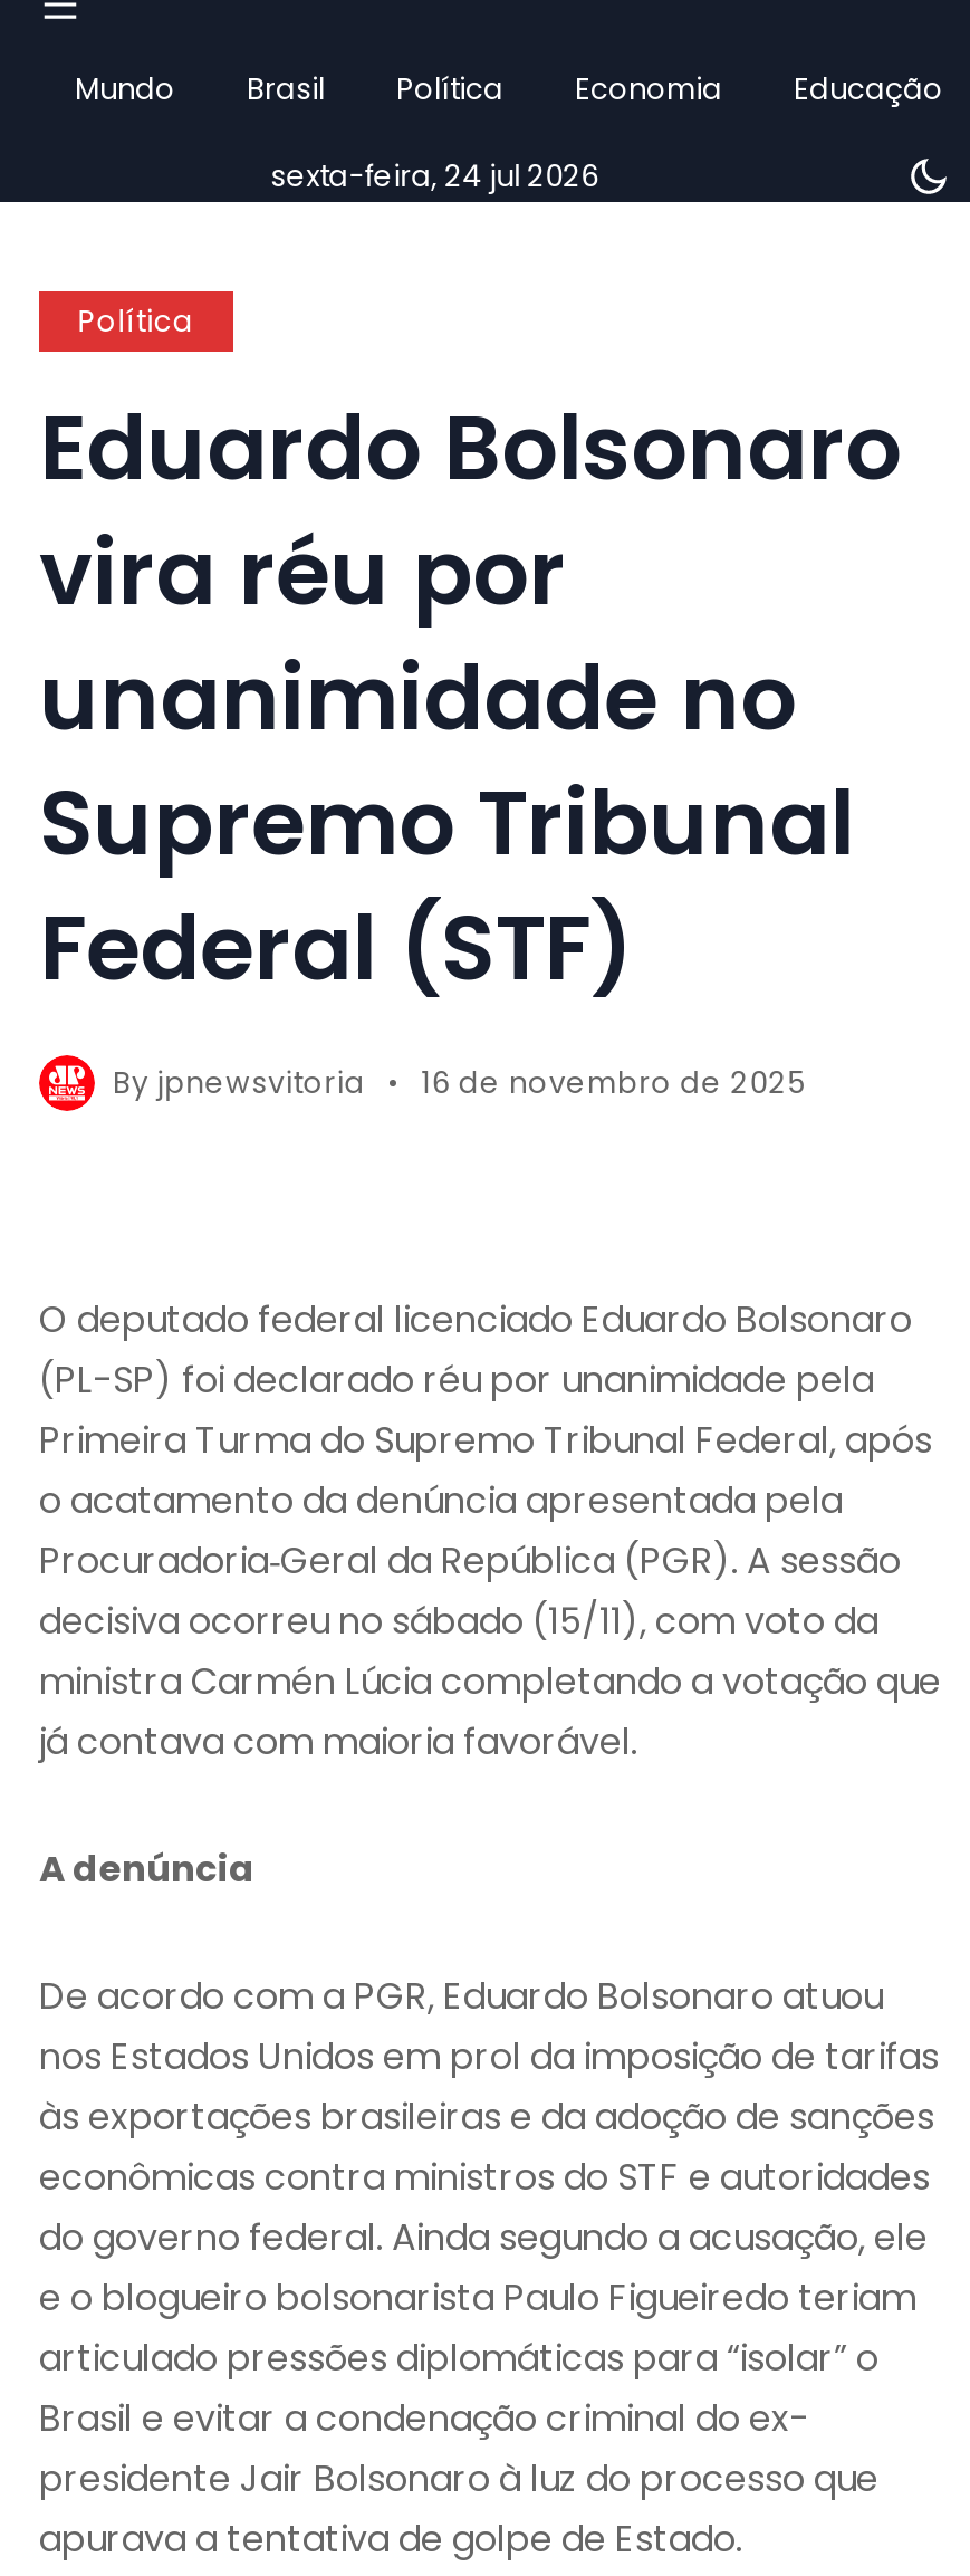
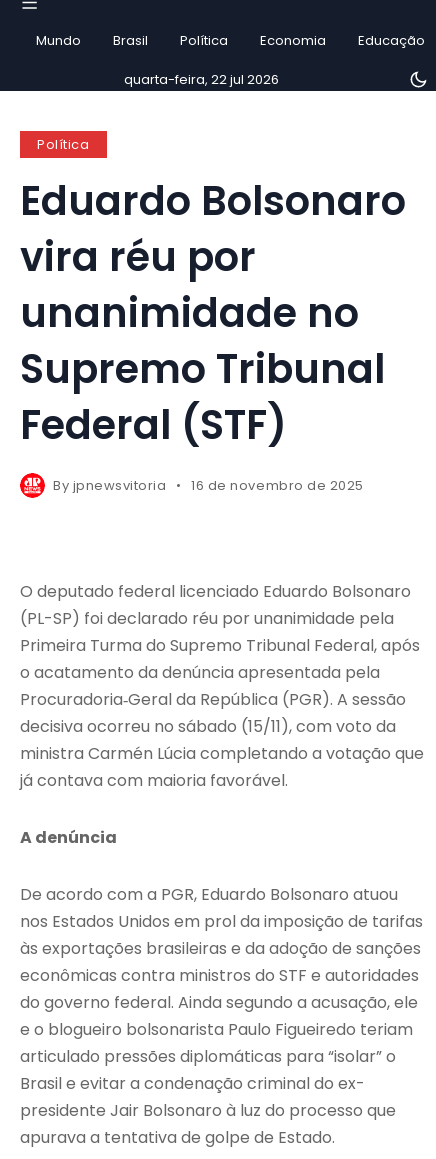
[270,155,599,197] sexta-feira, 24 jul 2026 -> [124,70,279,89] quarta-feira, 22 jul 2026

